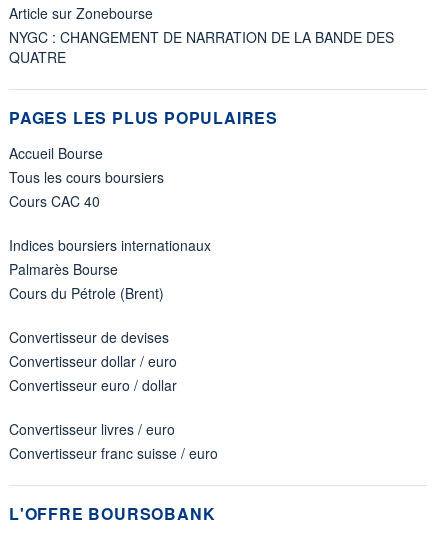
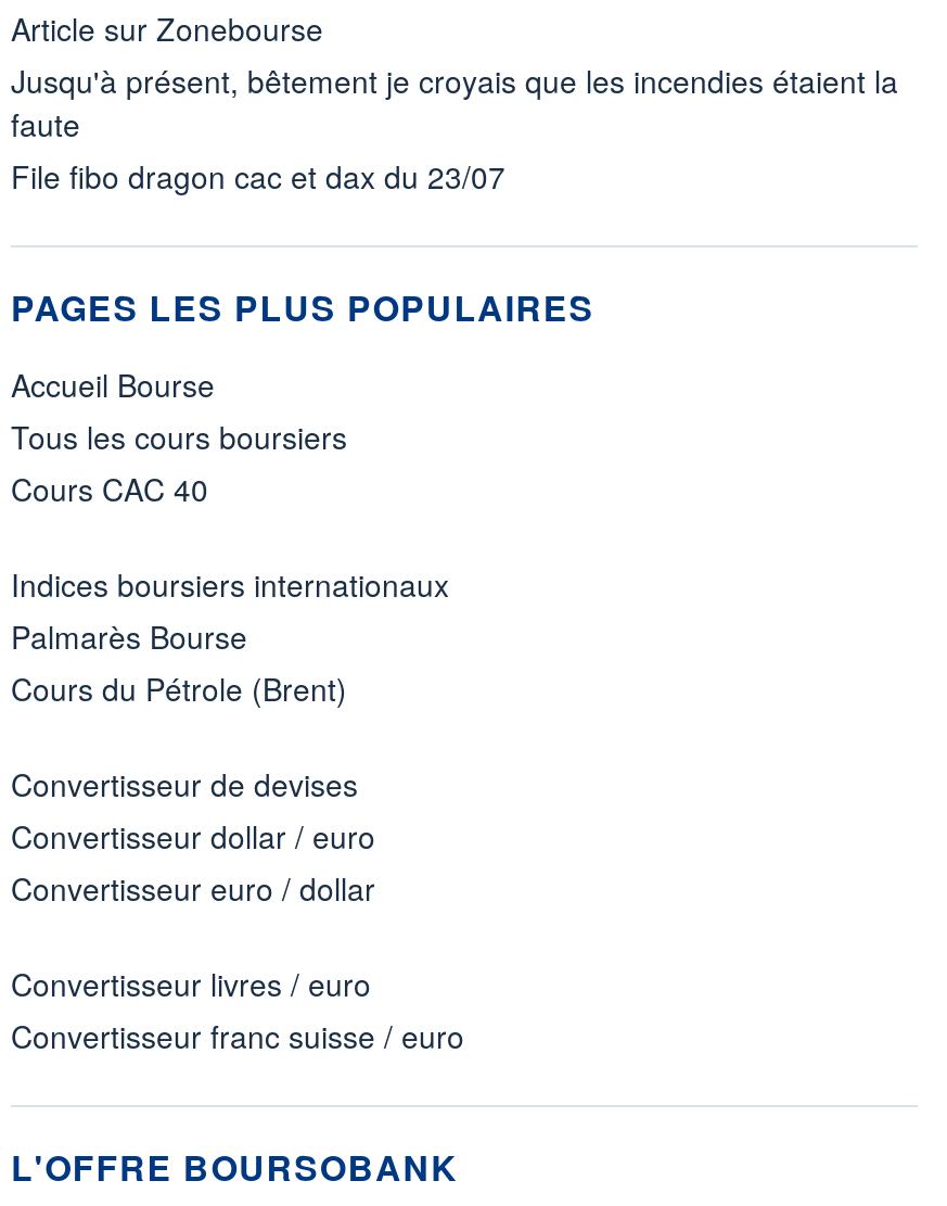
[9,27,394,67] NYGC : CHANGEMENT DE NARRATION DE LA BANDE DES | QUATRE -> [11,59,898,198] Jusqu'à présent, bêtement je croyais que les incendies étaient la | faute | File fibo dragon cac et dax du 23/07

